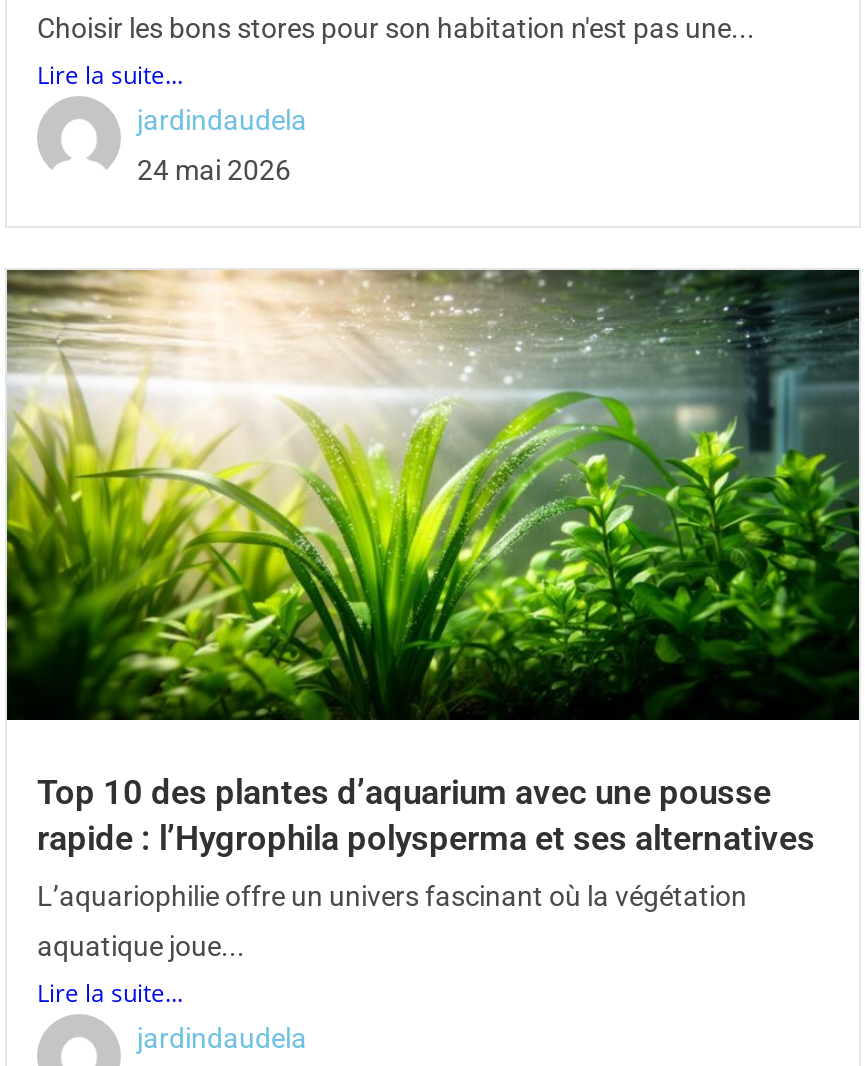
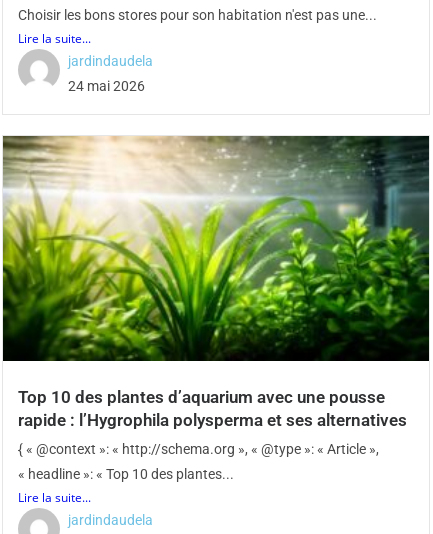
[37,879,747,911] L’aquariophilie offre un univers fascinant où la végétation -> [18,441,379,457] { « @context »: « http://schema.org », « @type »: « Article »,
[37,929,245,961] aquatique joue... -> [18,466,234,482] « headline »: « Top 10 des plantes...

